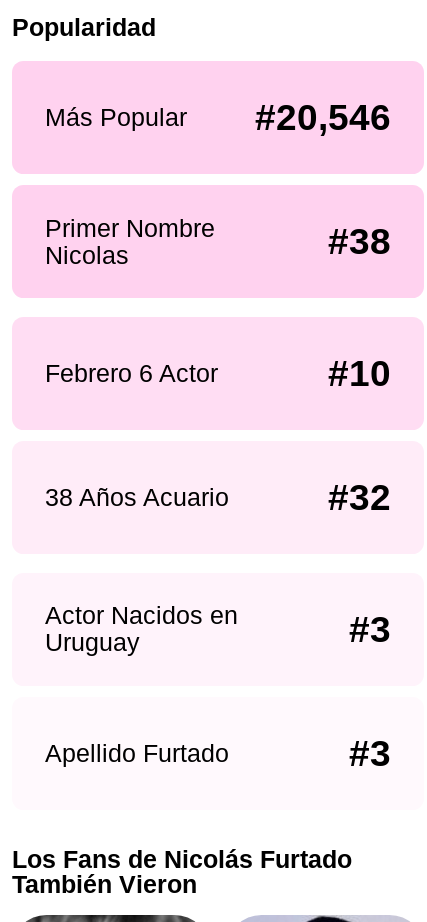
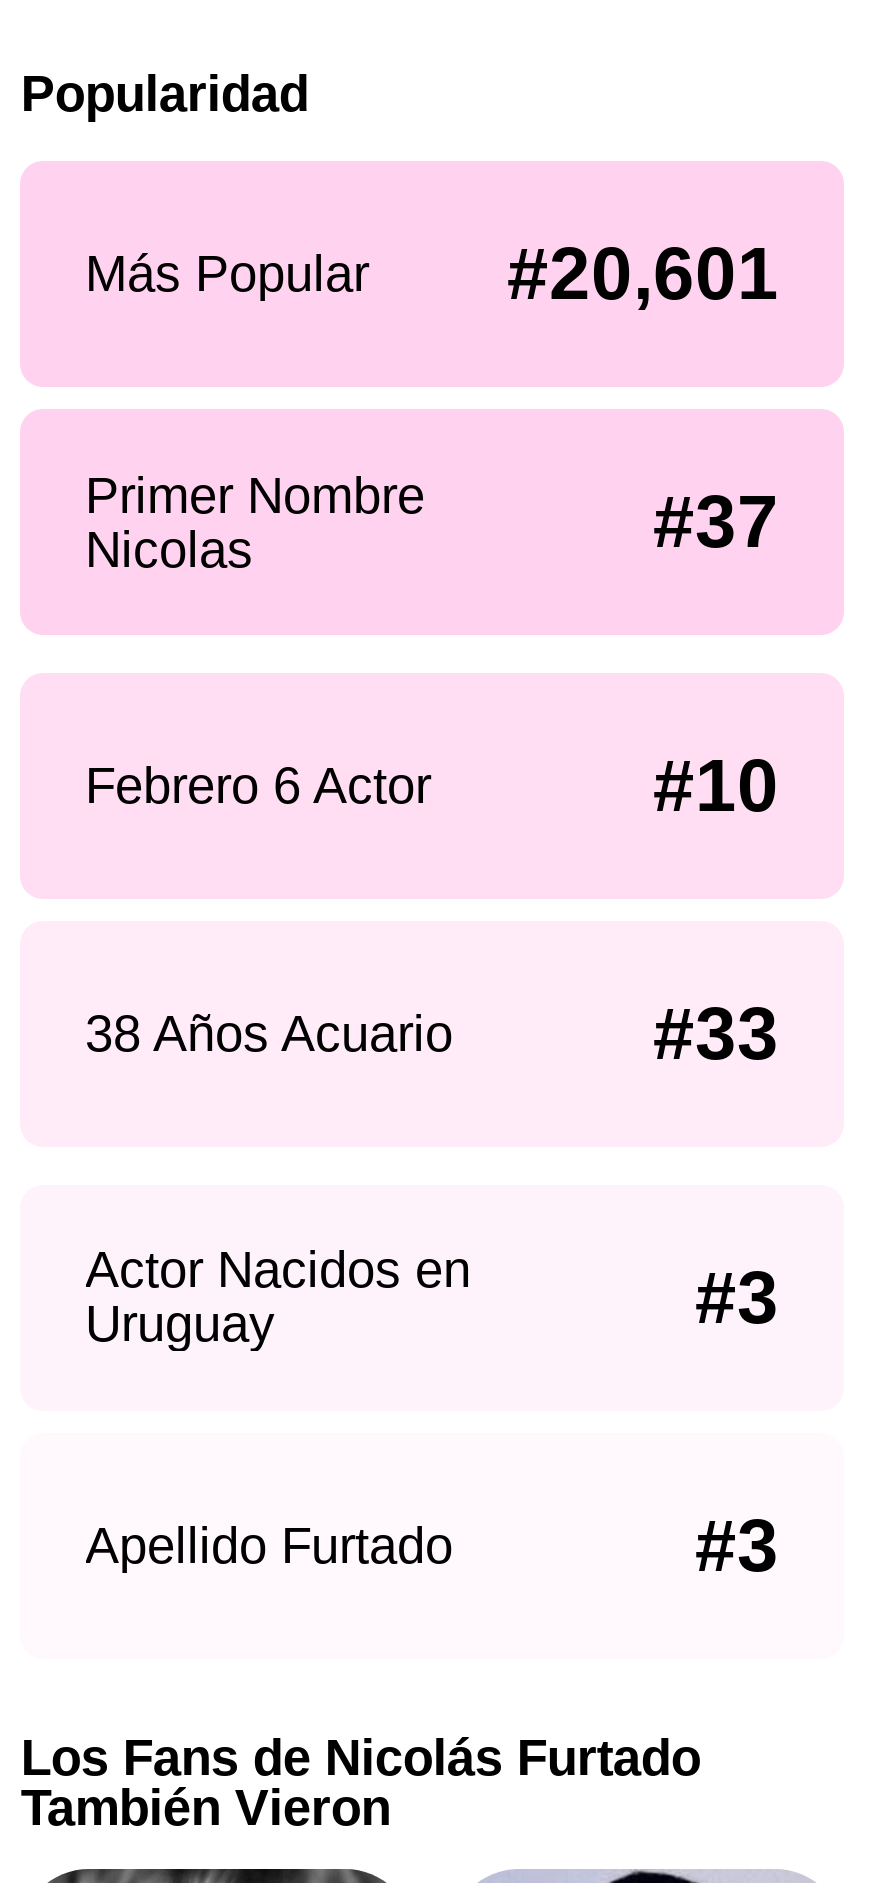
[255,97,391,138] #20,546 -> [507,233,779,315] #20,601
[328,221,391,262] #38 -> [653,482,779,564] #37
[328,477,391,518] #32 -> [653,994,779,1076] #33

